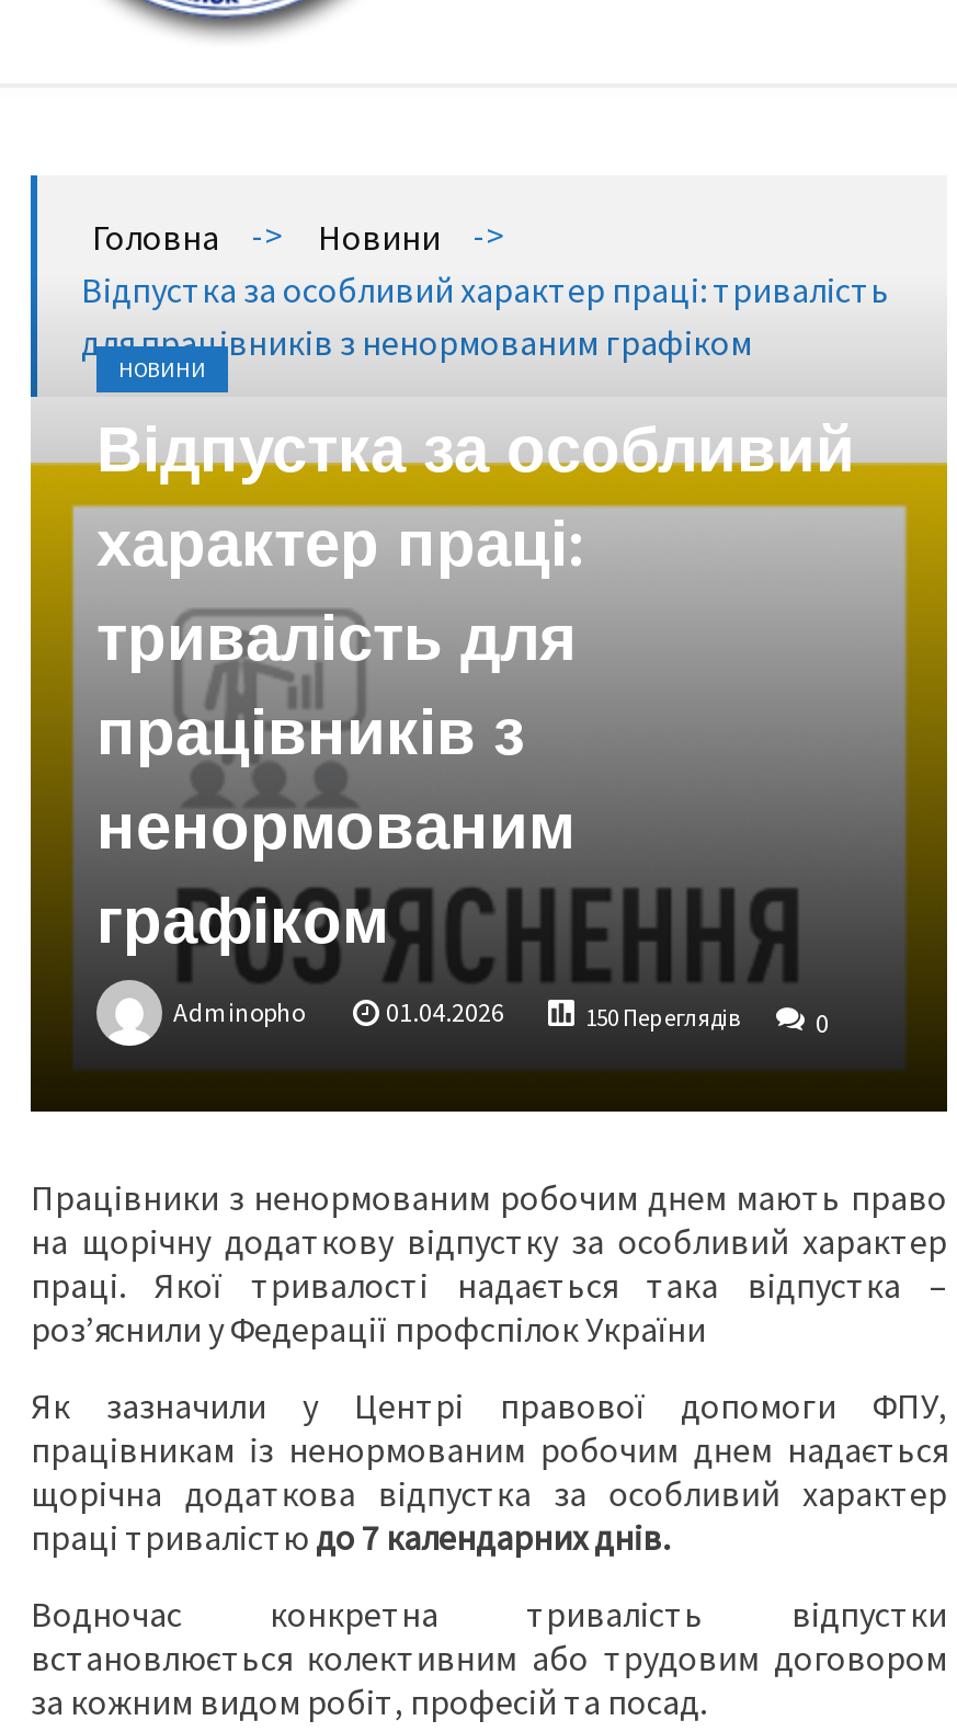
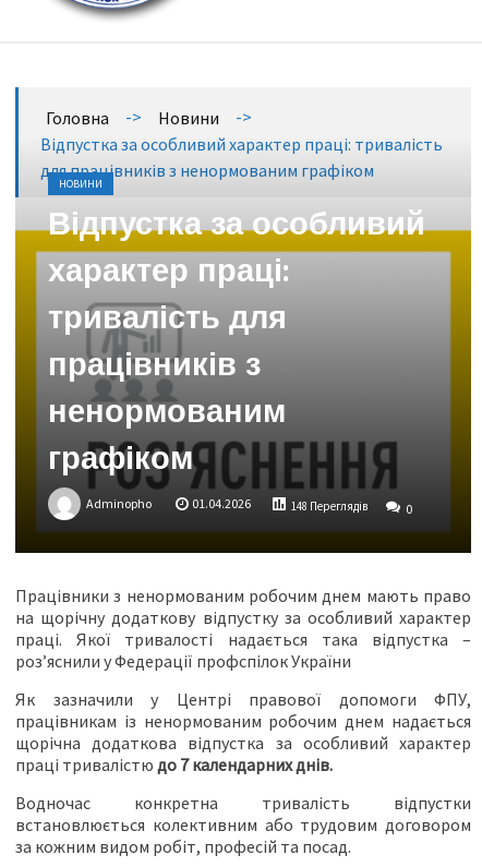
[585,1001,739,1032] 150 Переглядів -> [291,498,367,513] 148 Переглядів

